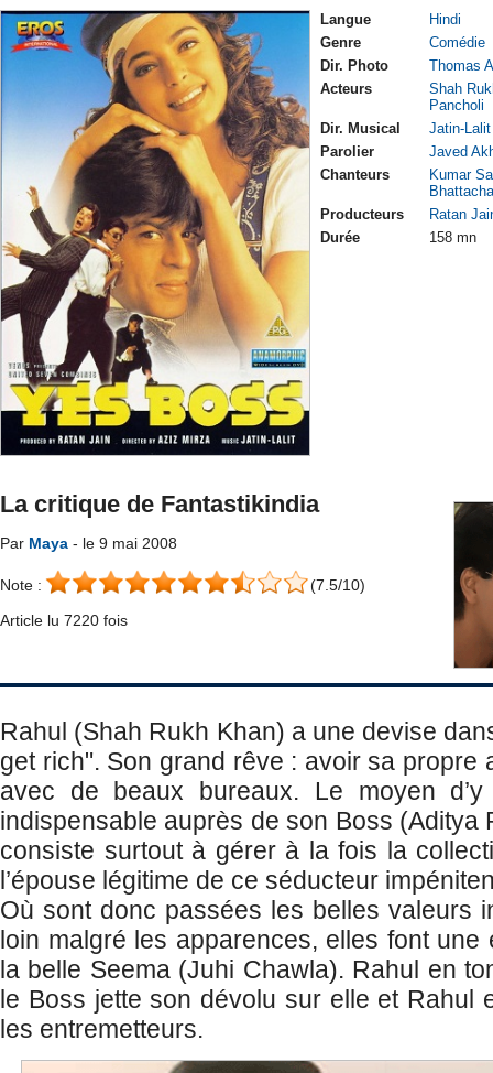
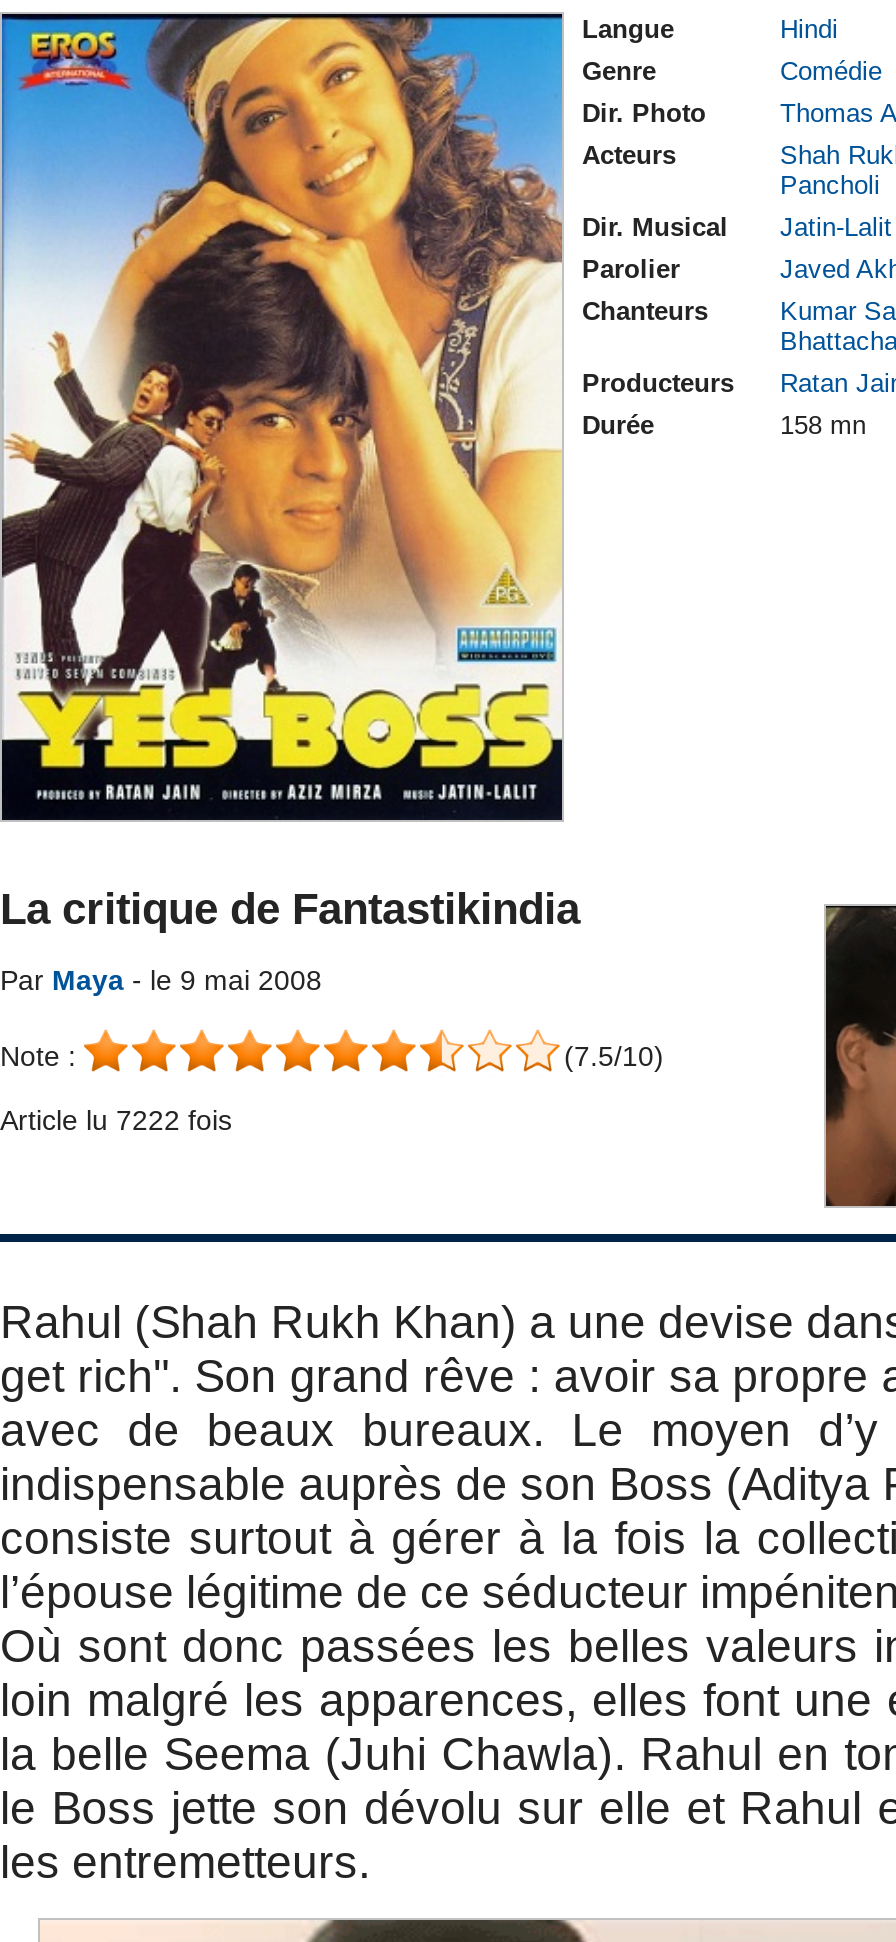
[0,611,128,629] Article lu 7220 fois -> [0,1103,232,1135] Article lu 7222 fois

